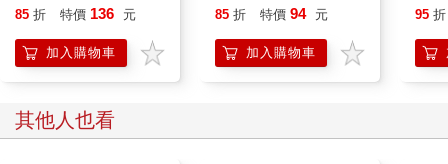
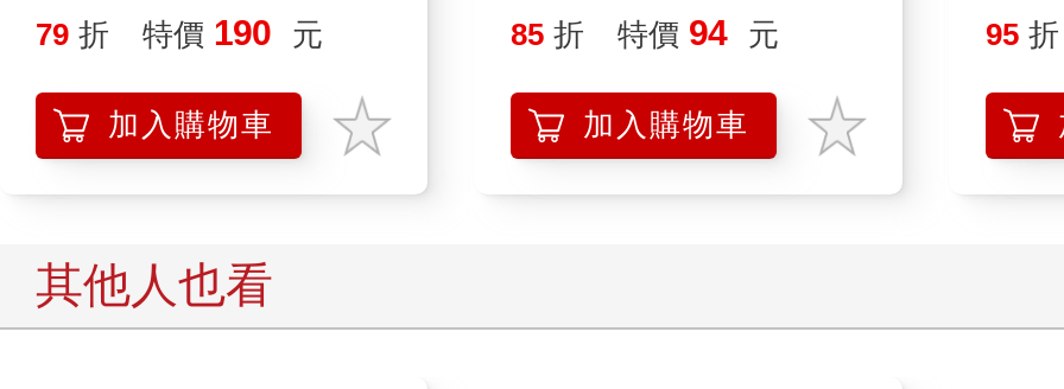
[15,5,136,22] 85 折 | 特價 136 元 -> [36,13,323,53] 79 折 | 特價 190 元

